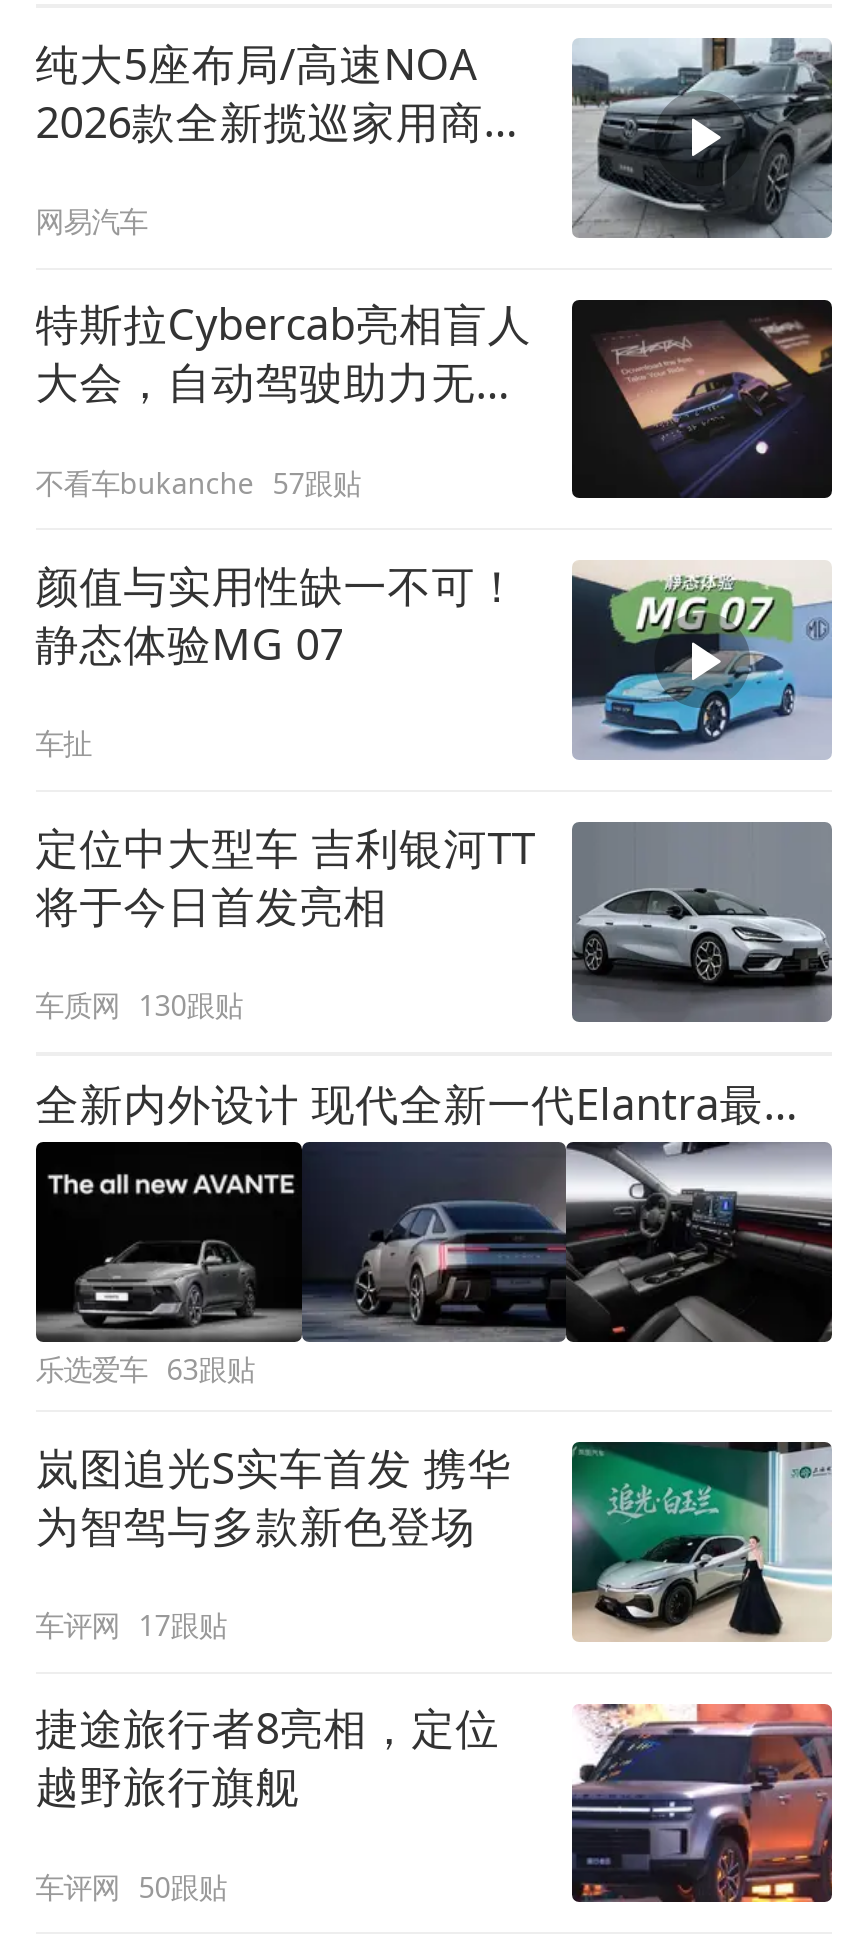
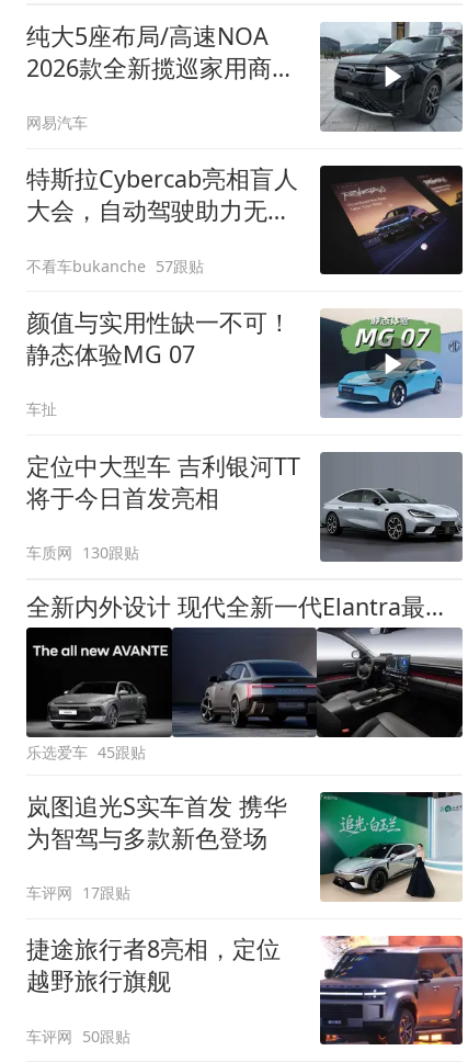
[35,1351,255,1389] 乐选爱车 63跟贴 -> [26,742,146,763] 乐选爱车 45跟贴

